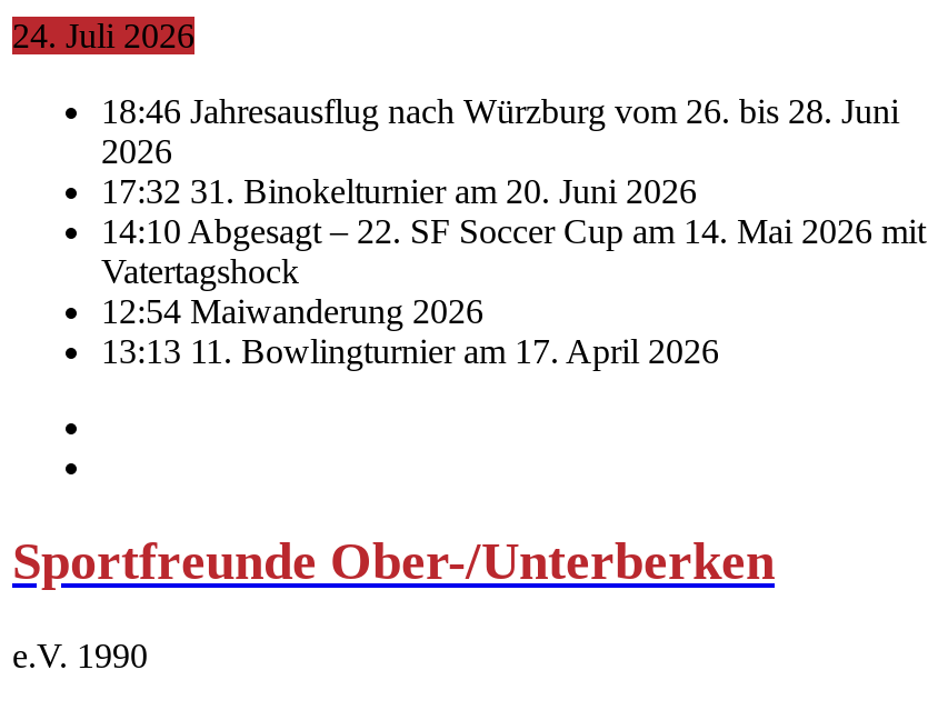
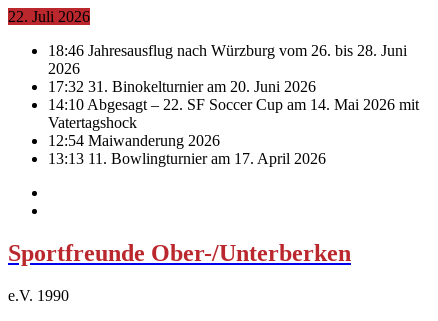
[12,17,194,54] 24. Juli 2026 -> [8,8,90,25] 22. Juli 2026

